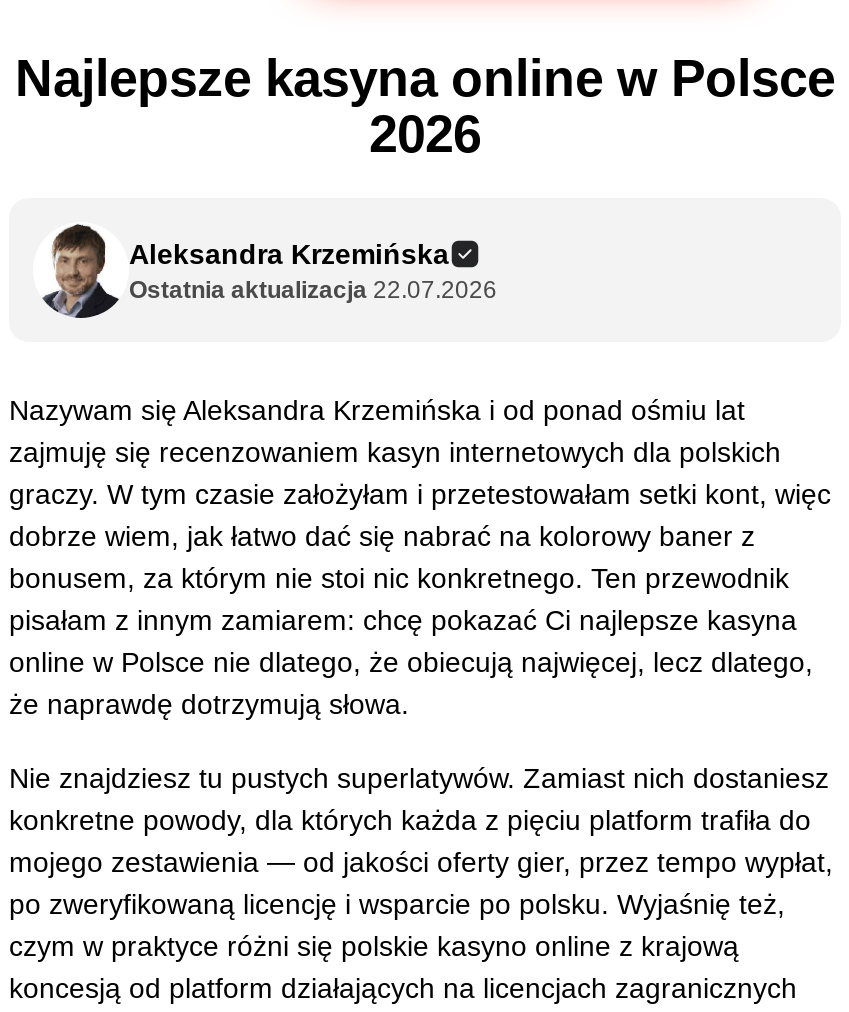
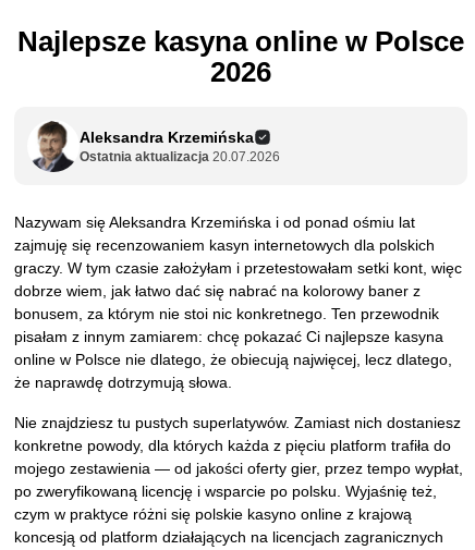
[129,275,497,303] Ostatnia aktualizacja 22.07.2026 -> [80,149,280,164] Ostatnia aktualizacja 20.07.2026

